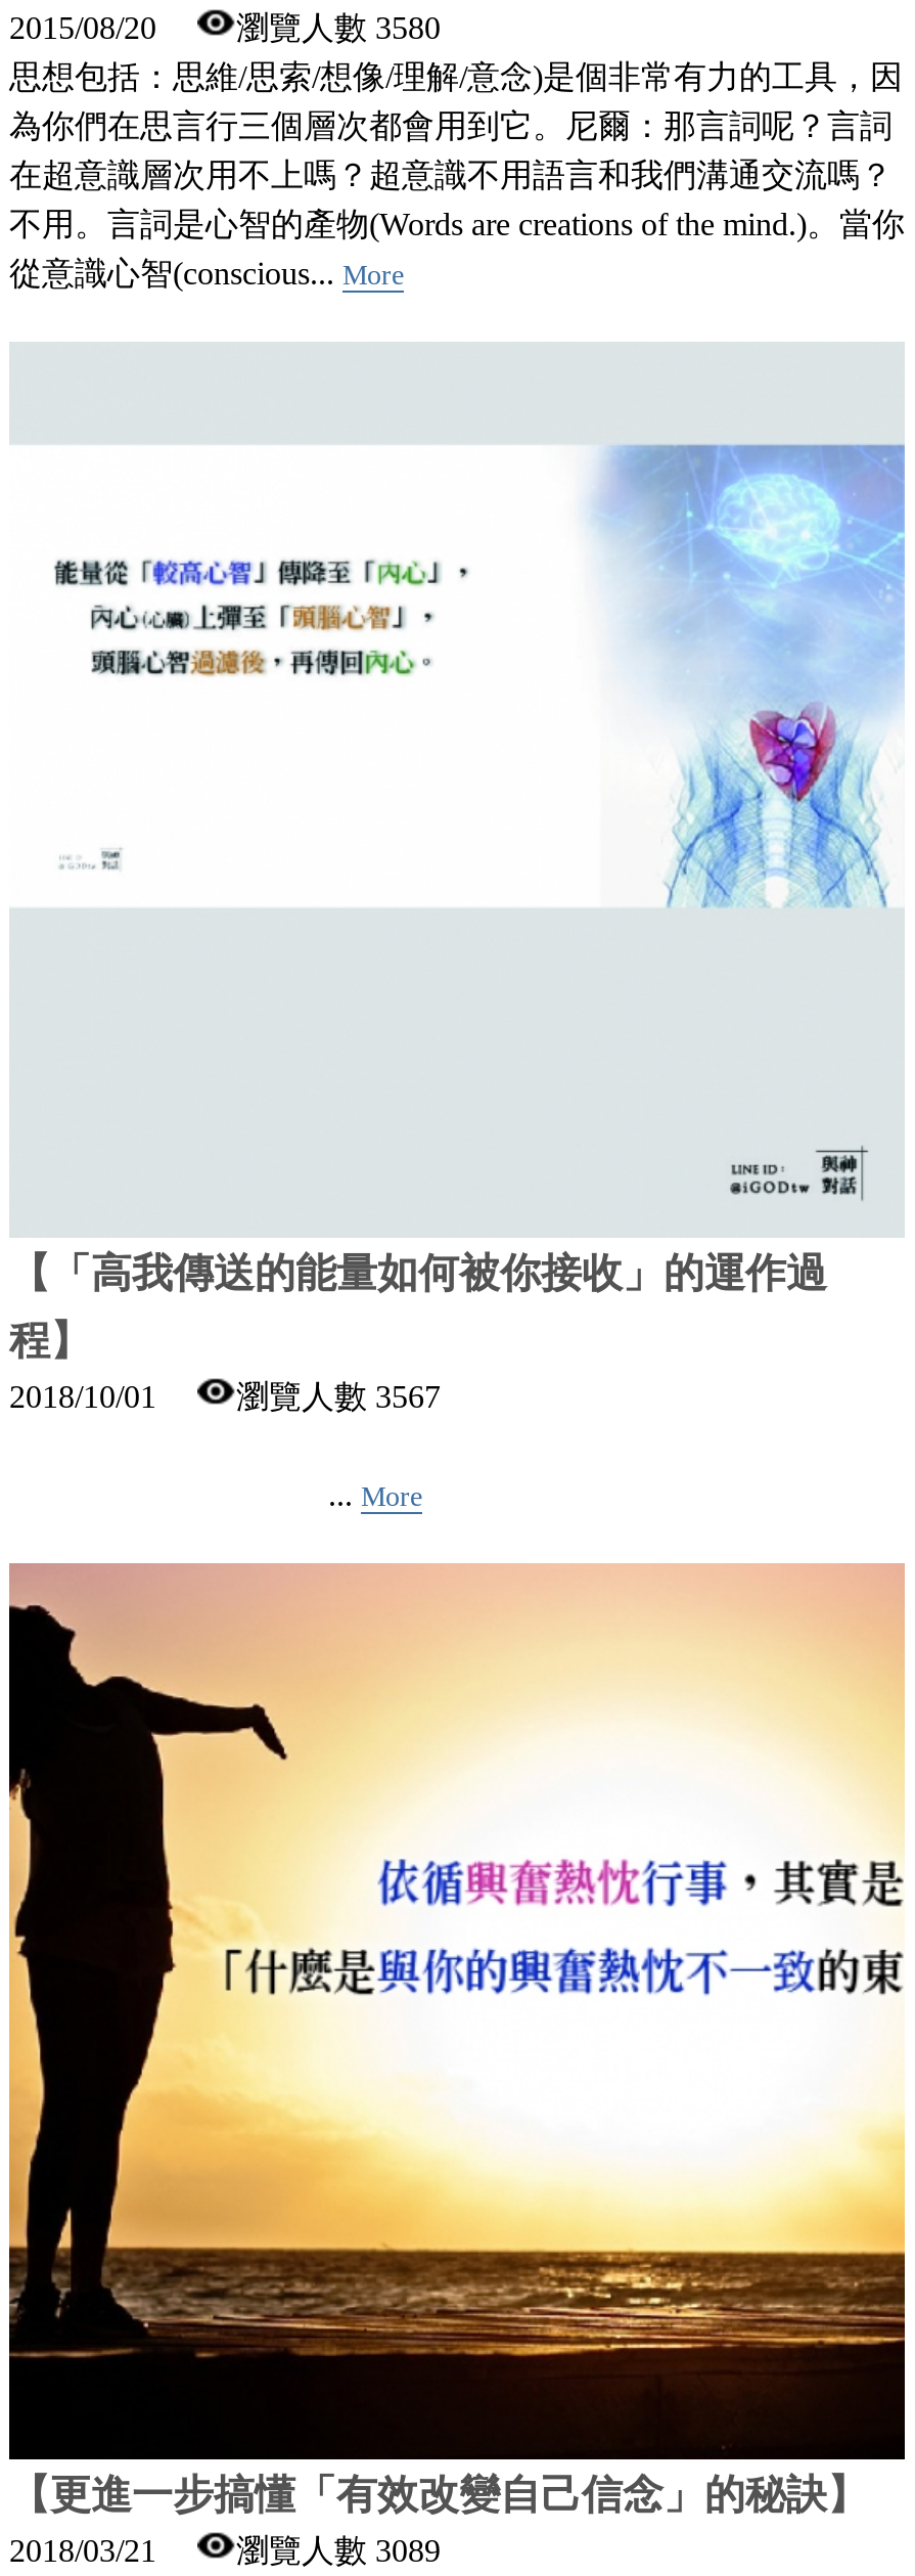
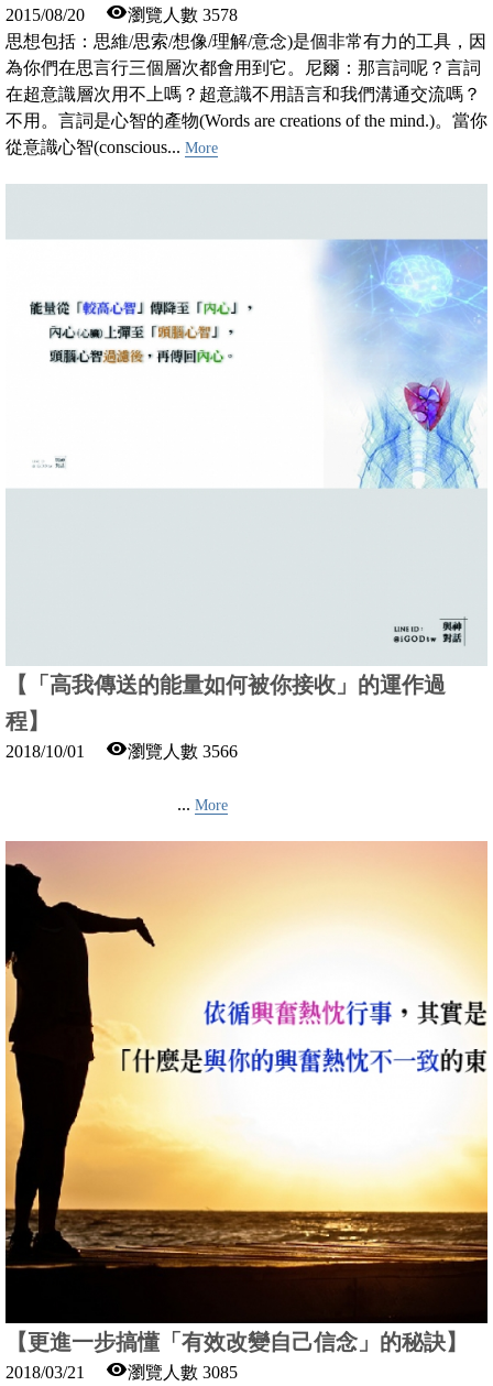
[236,9,441,44] 瀏覽人數 3580 -> [128,5,238,24] 瀏覽人數 3578
[236,1378,441,1413] 瀏覽人數 3567 -> [128,741,238,760] 瀏覽人數 3566
[236,2532,441,2567] 瀏覽人數 3089 -> [128,1362,238,1381] 瀏覽人數 3085

